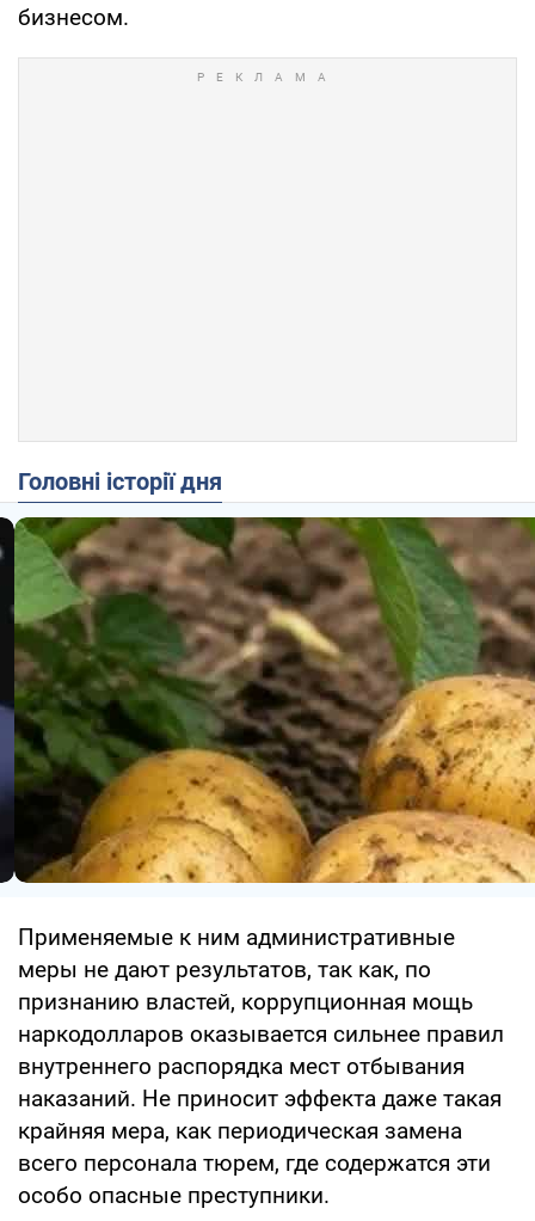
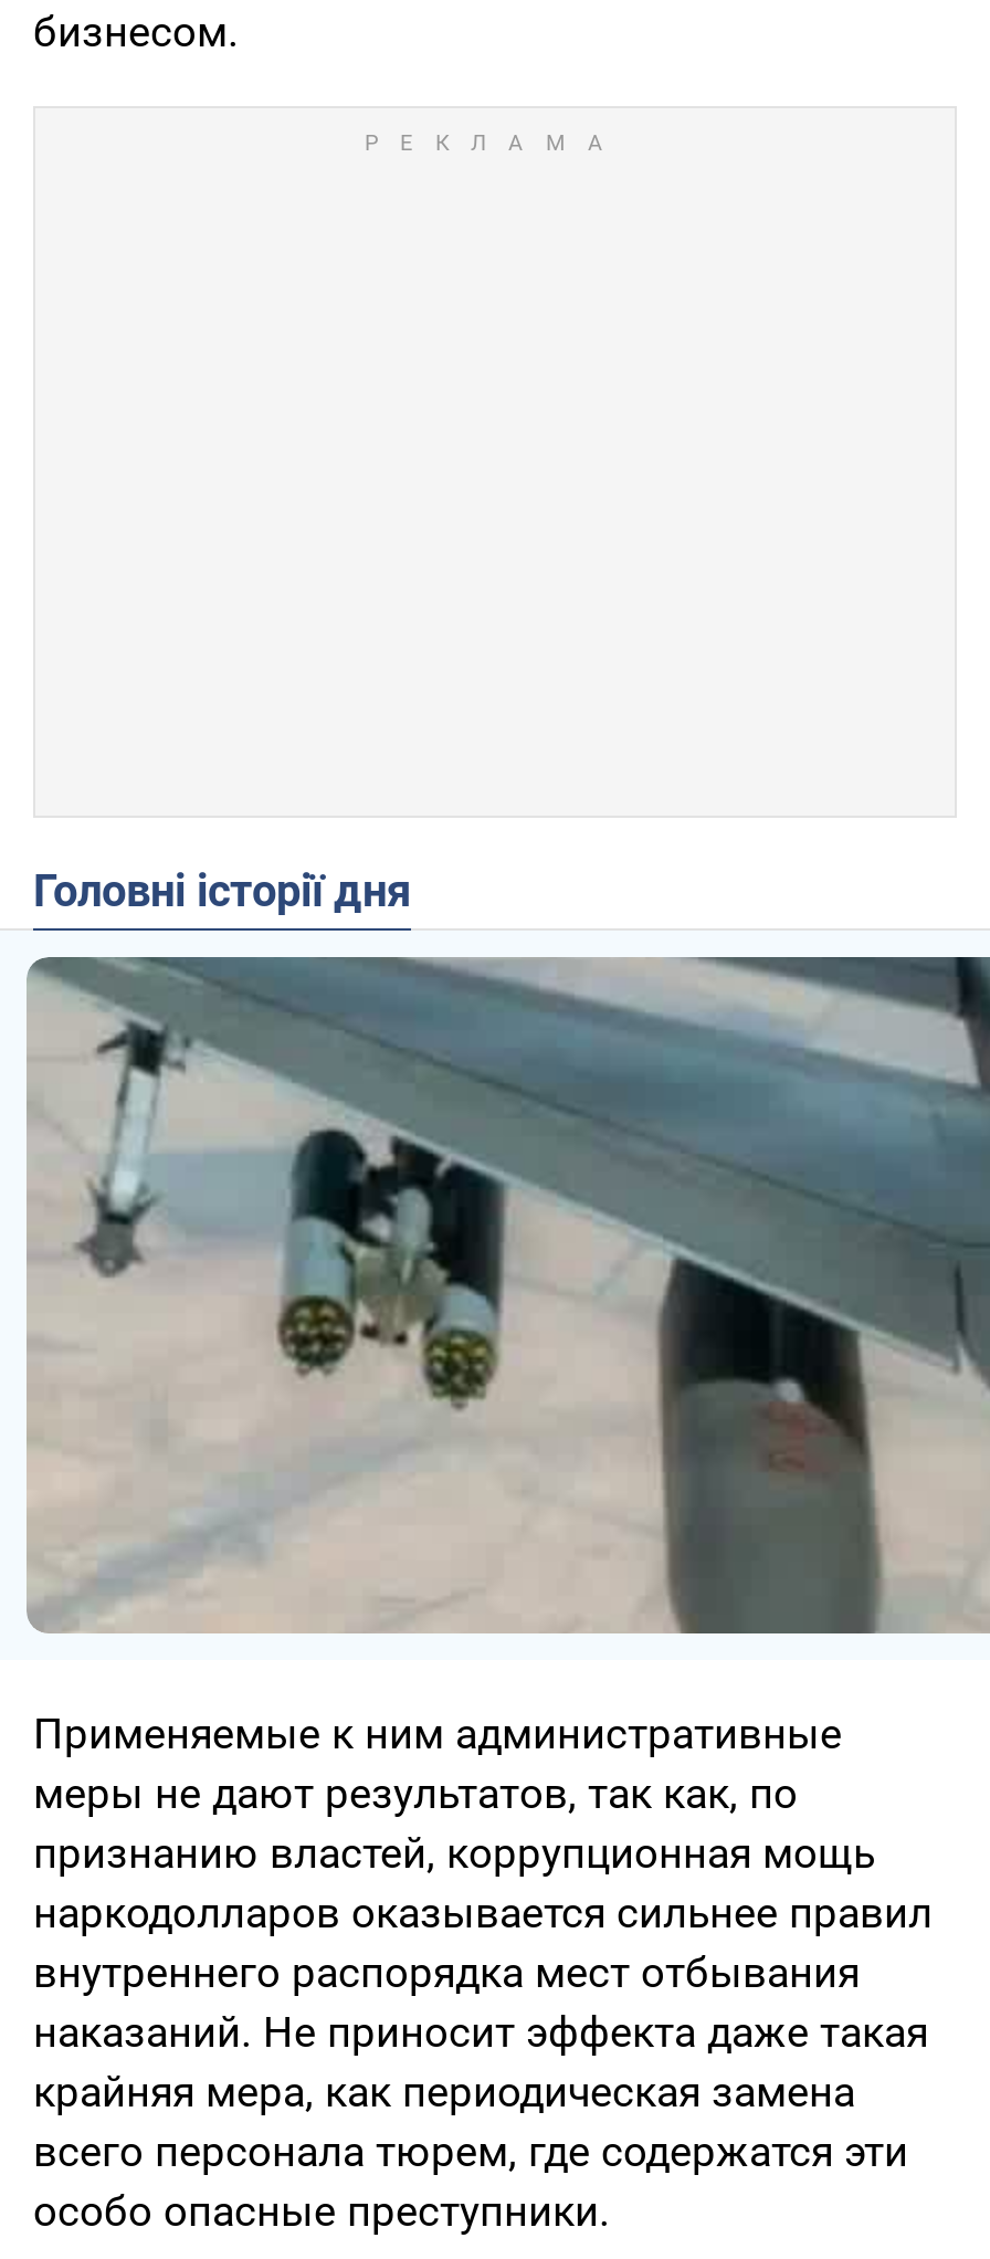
[4,516,531,884] [image] -> [7,955,983,1636] [image]

